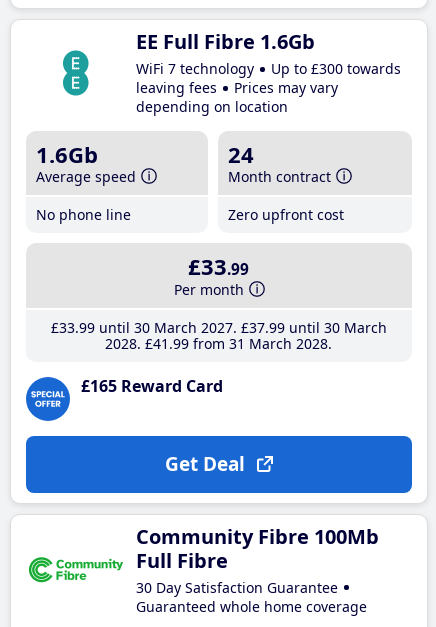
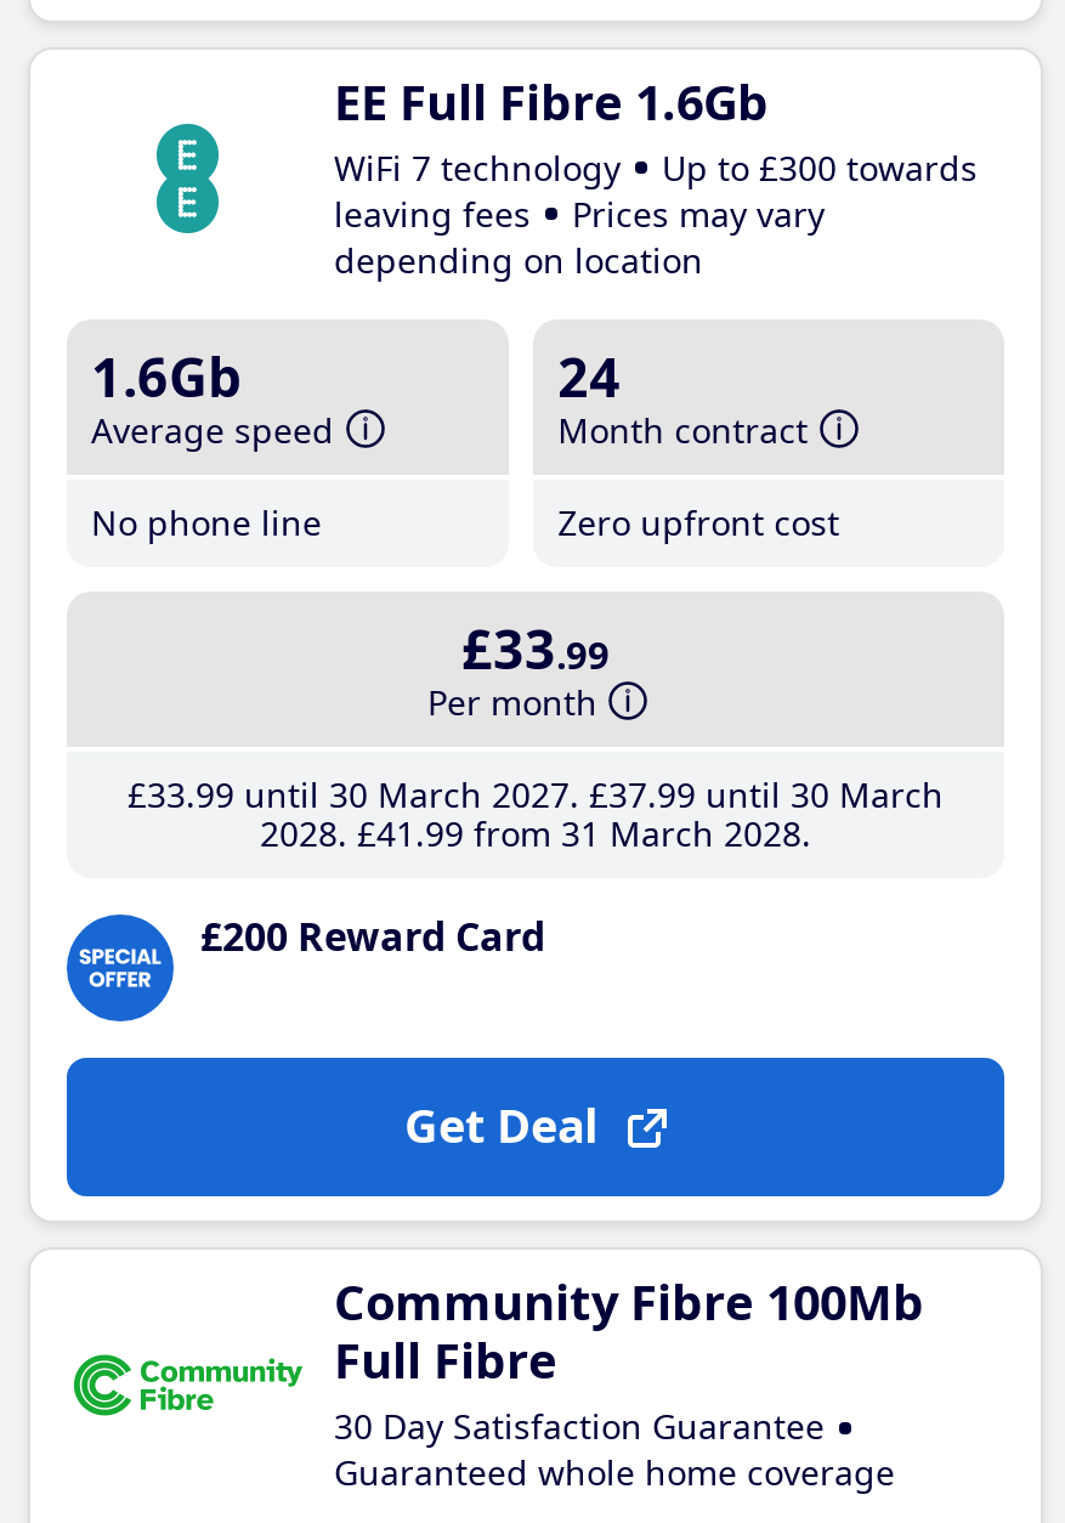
[81,374,223,396] £165 Reward Card -> [200,910,545,963] £200 Reward Card

